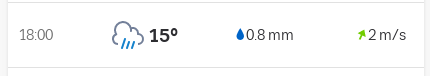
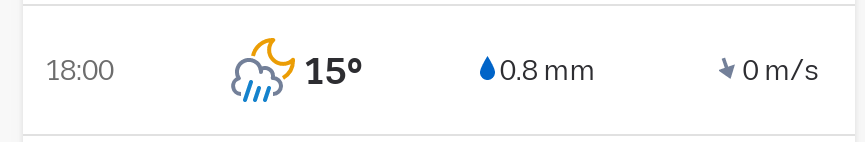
[111,19,144,51] [image] -> [231,36,295,104] [image]
[368,26,406,42] 2 m/s -> [742,53,818,85] 0 m/s

